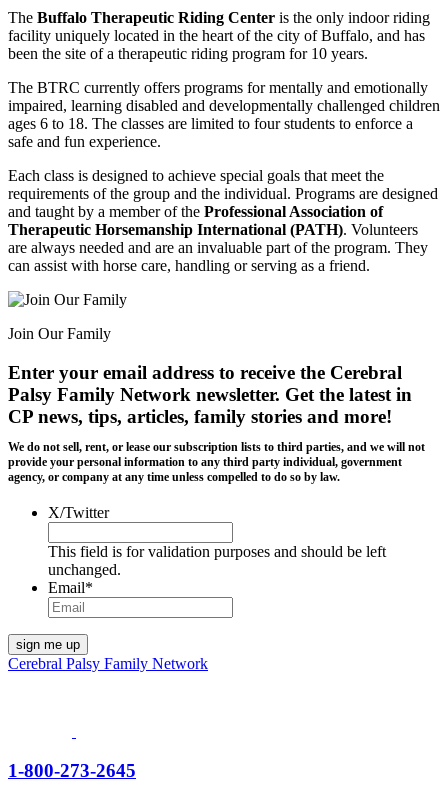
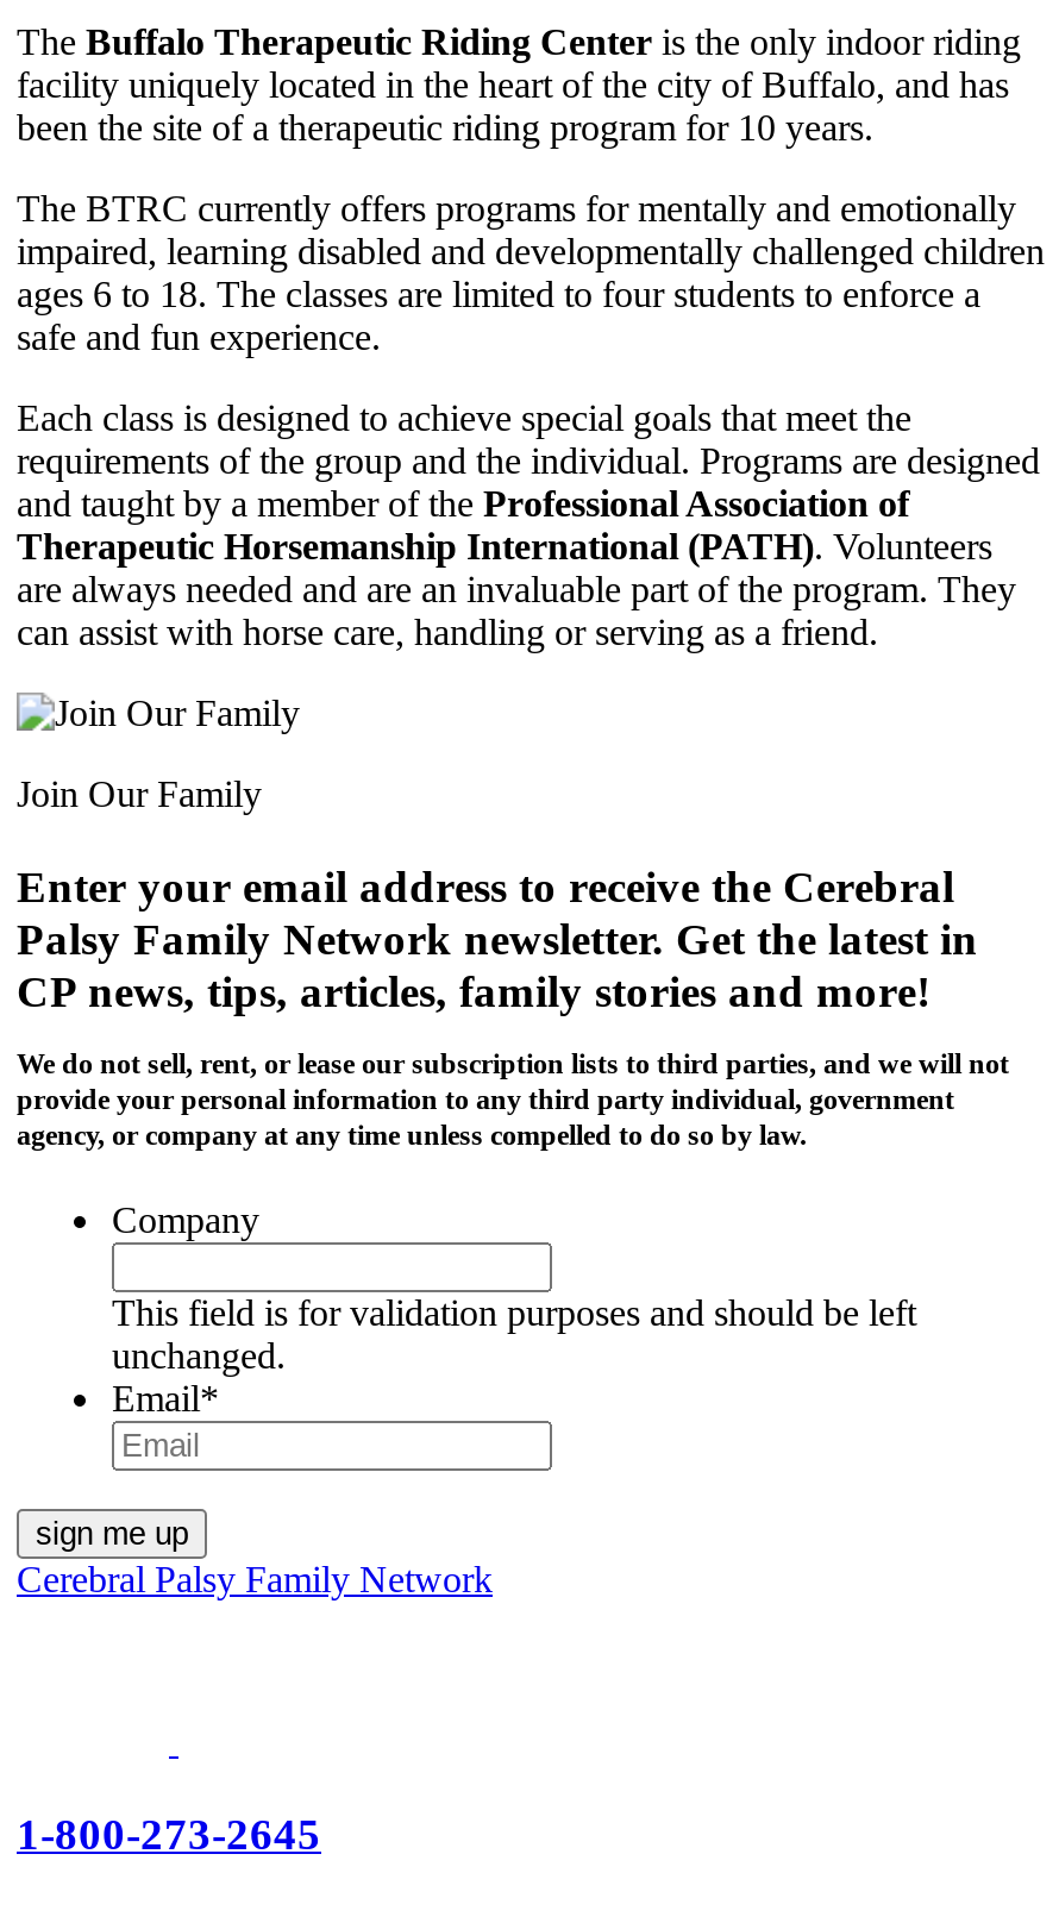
[48,504,109,521] X/Twitter -> [112,1199,259,1239] Company

